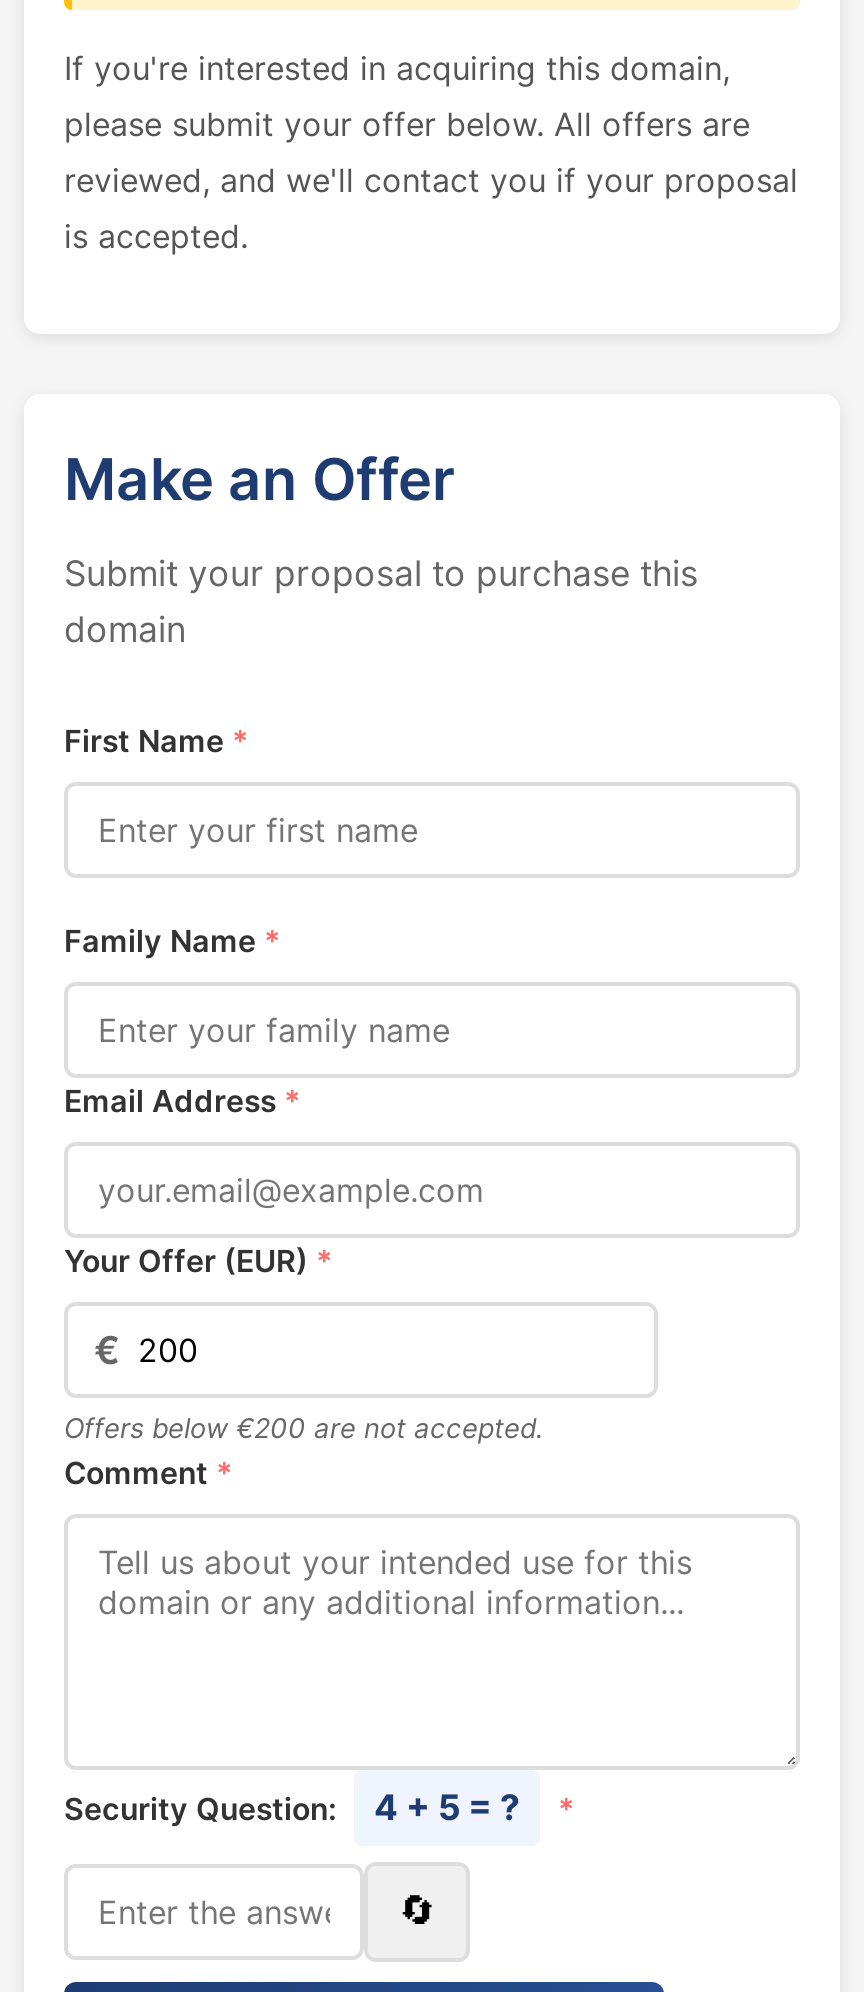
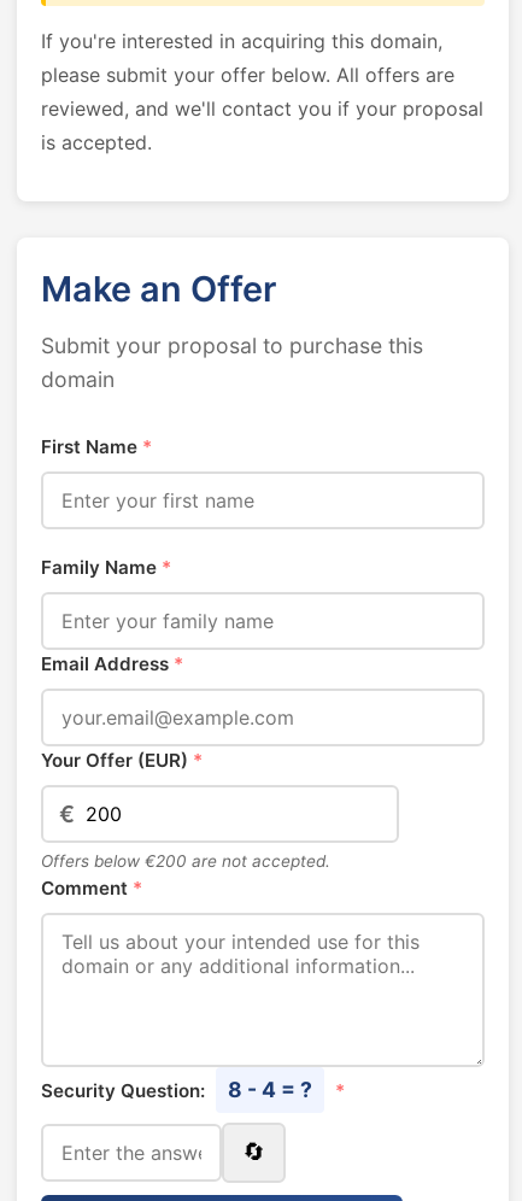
[374,1786,520,1828] 4 + 5 = ? -> [228,1077,312,1102] 8 - 4 = ?

